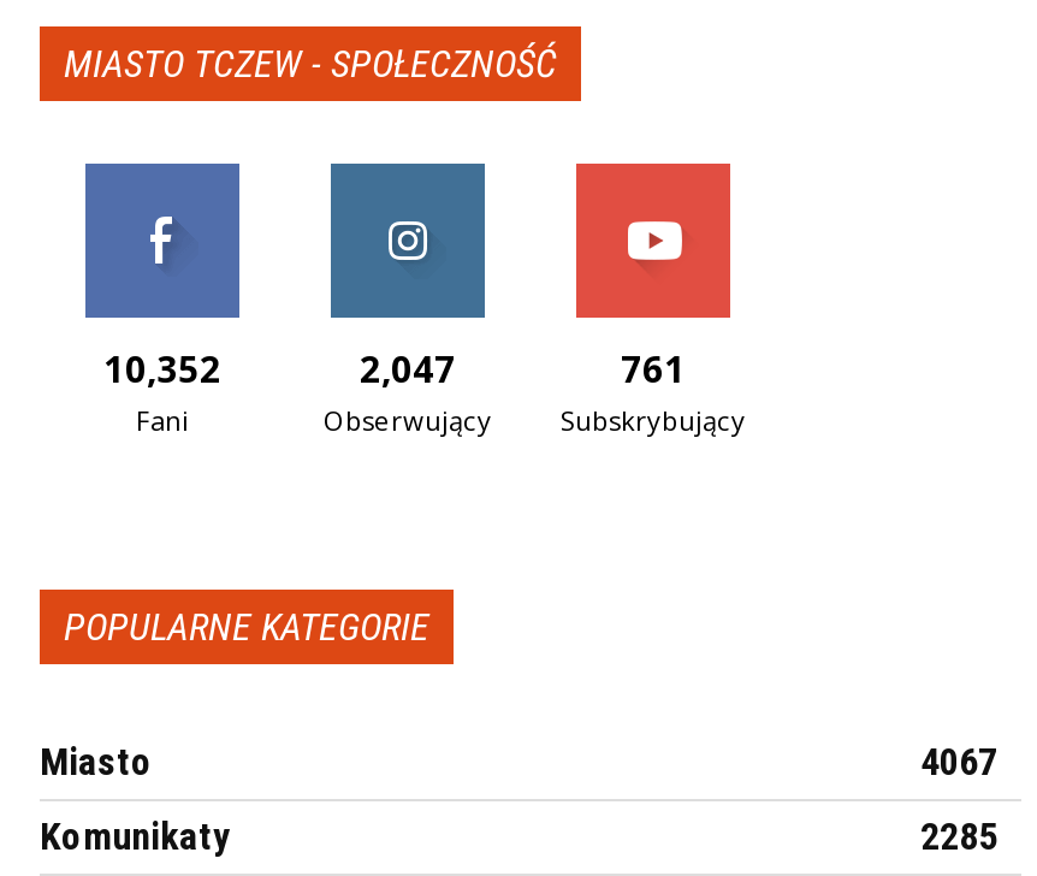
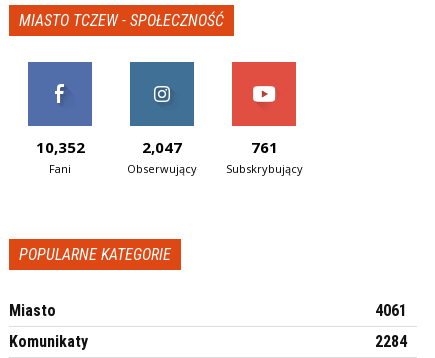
[920,740,997,785] 4067 -> [375,301,407,320] 4061
[920,814,997,860] 2285 -> [375,332,407,351] 2284

